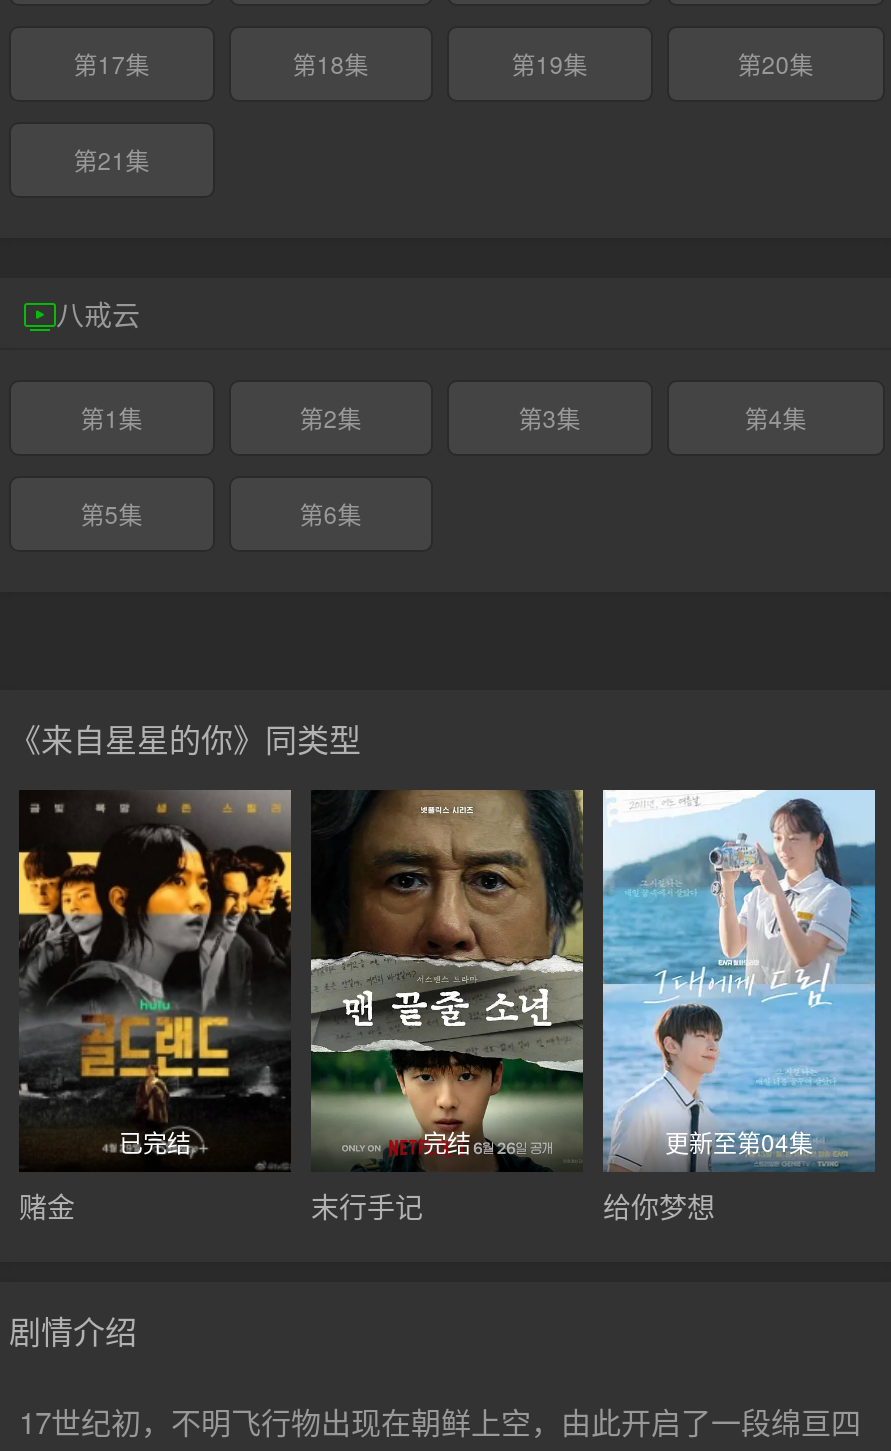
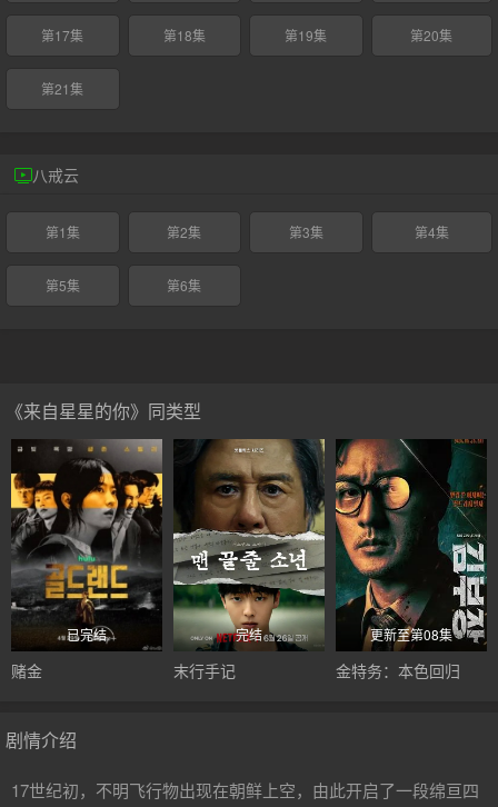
[601,788,877,1172] [image] | 更新至第04集 -> [335,438,488,651] [image] | 更新至第08集
[603,1186,715,1226] 给你梦想 -> [336,659,460,681] 金特务：本色回归

